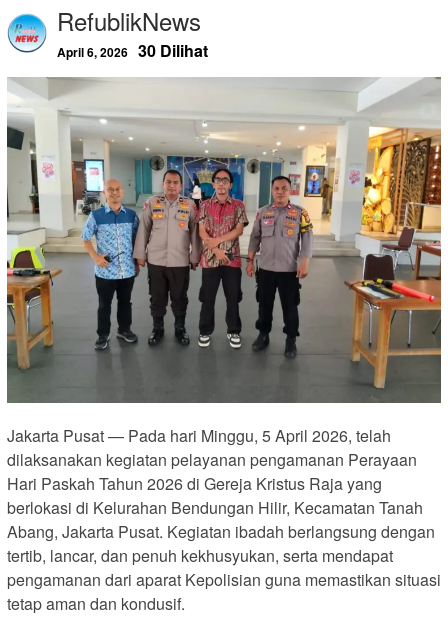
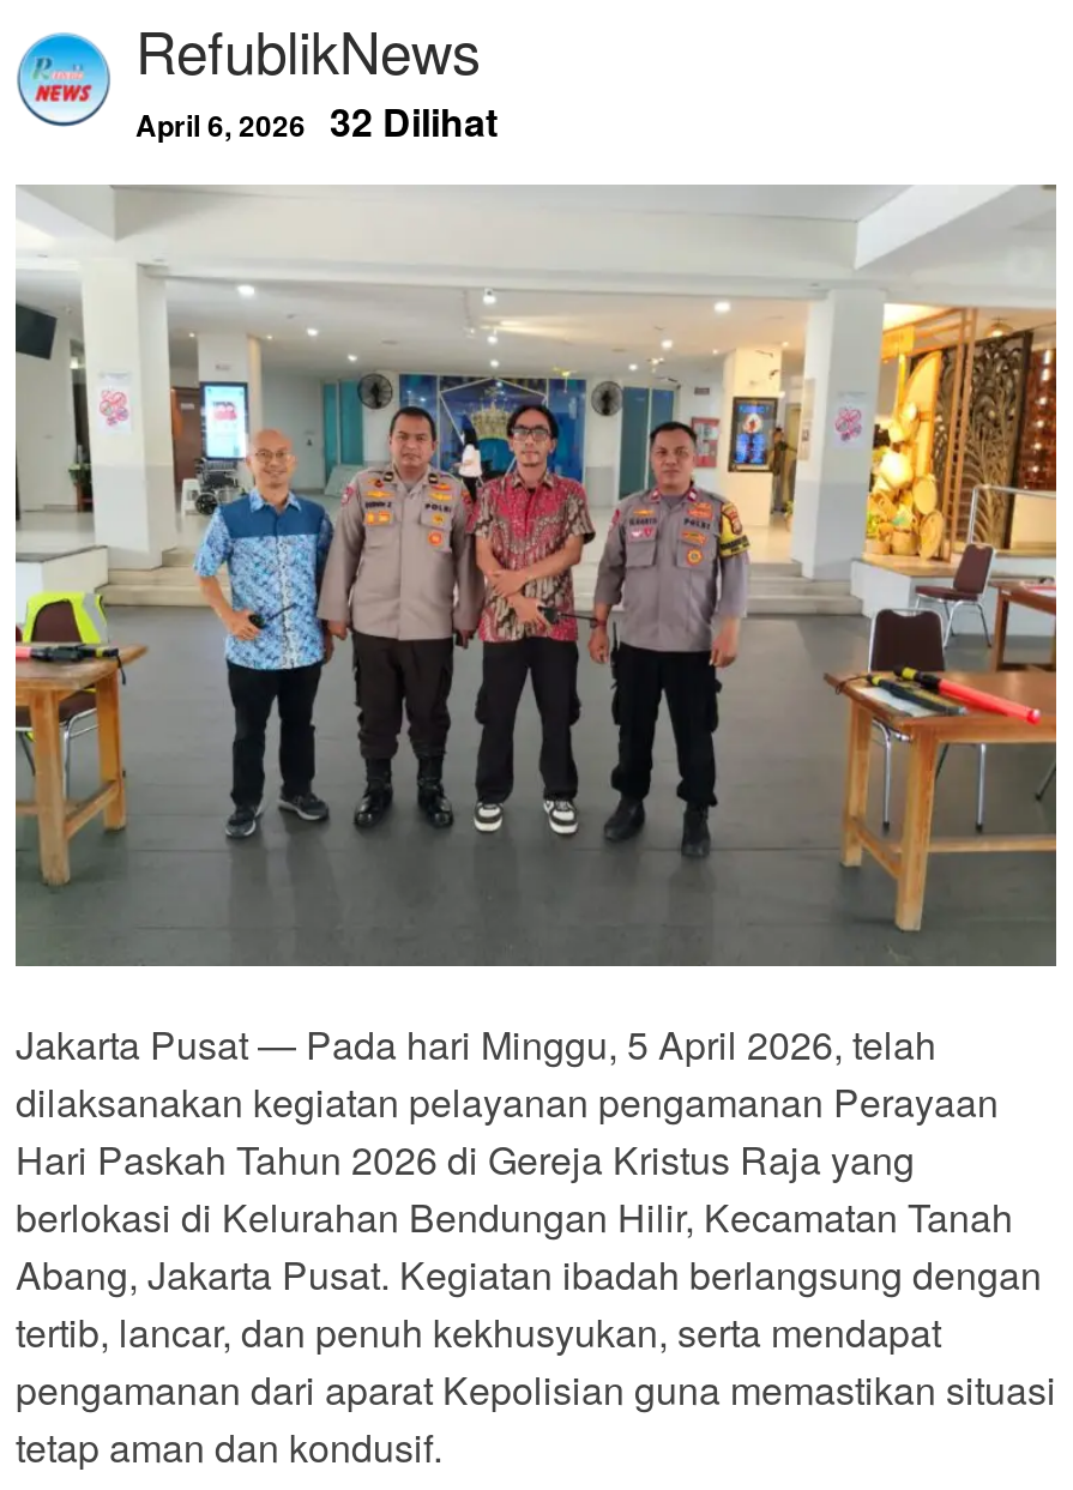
[57,39,208,62] April 6, 2026 30 Dilihat -> [135,94,498,149] April 6, 2026 32 Dilihat

